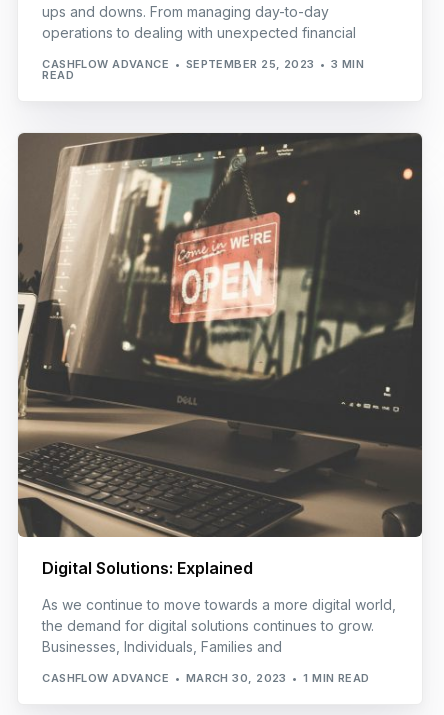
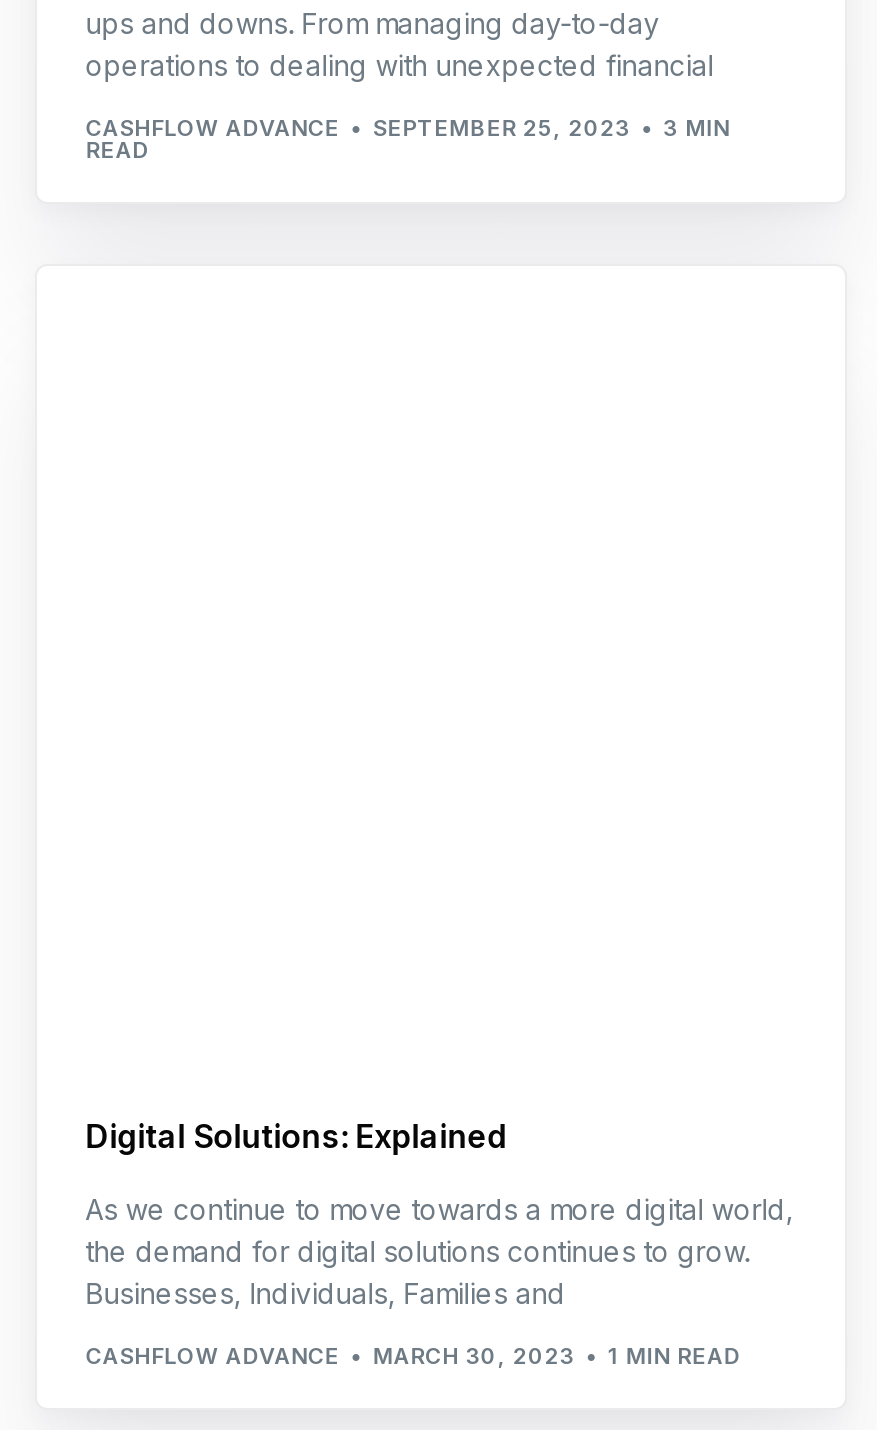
[17,132,423,538] [image] -> none

